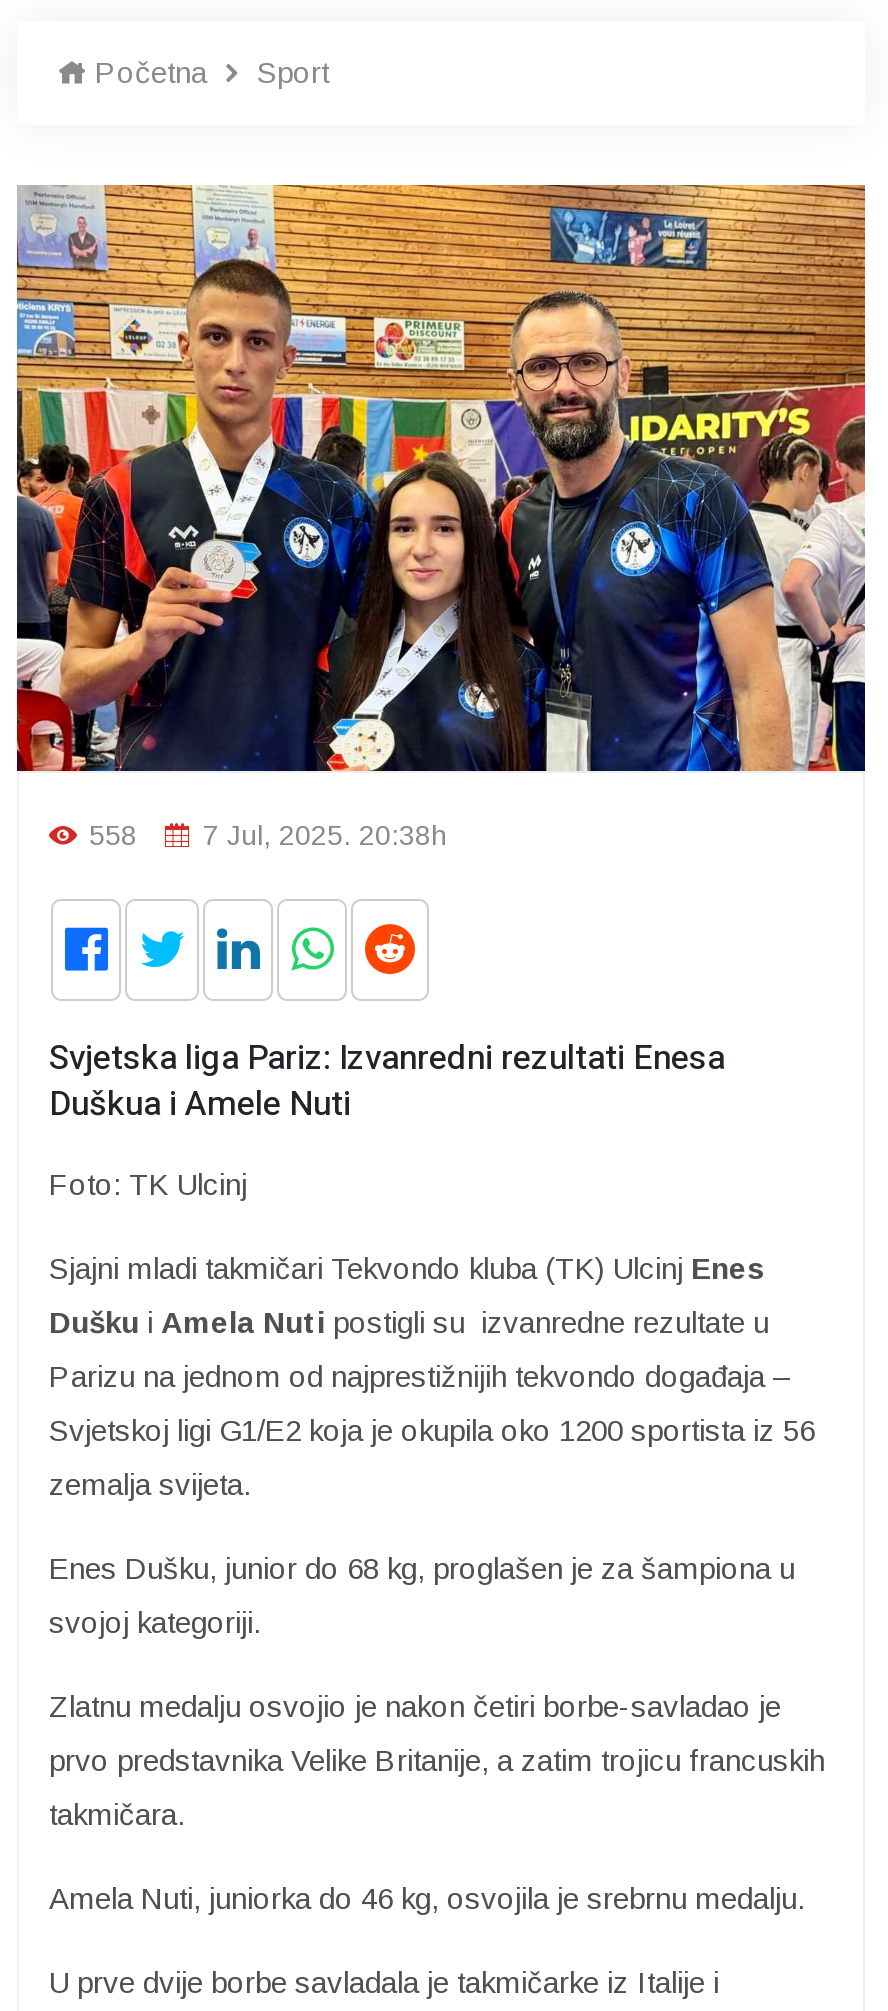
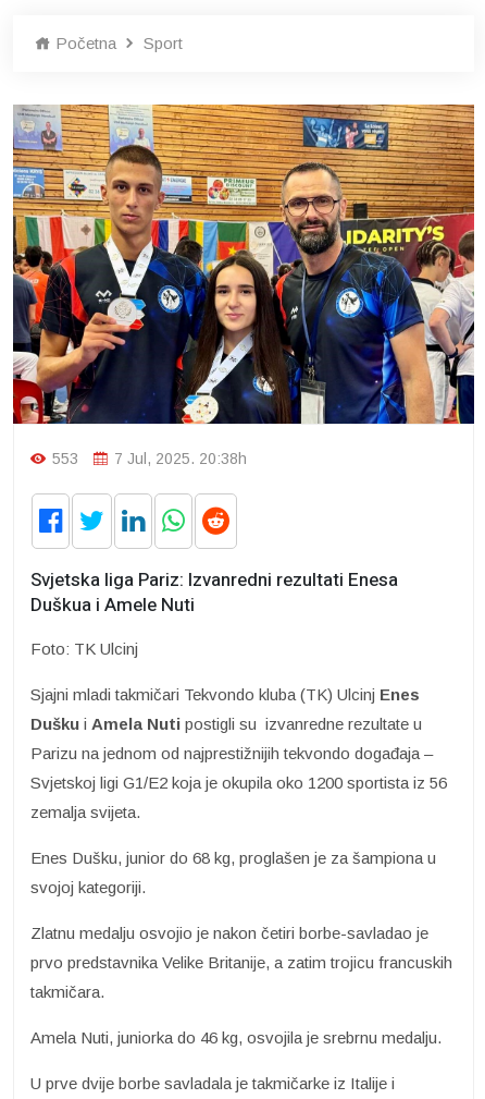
[81,818,447,850] 558 7 Jul, 2025. 20:38h -> [48,449,247,467] 553 7 Jul, 2025. 20:38h

